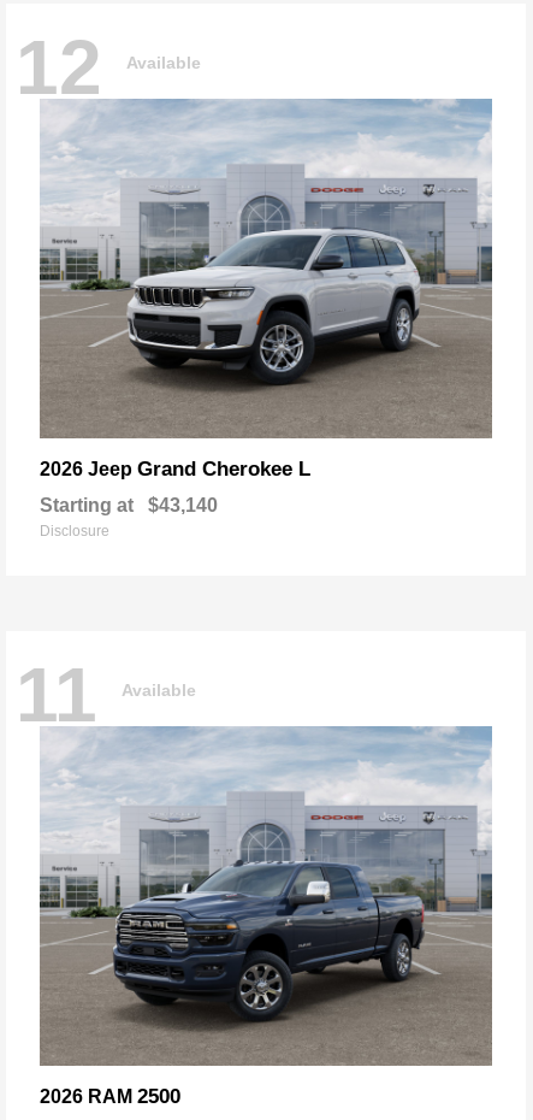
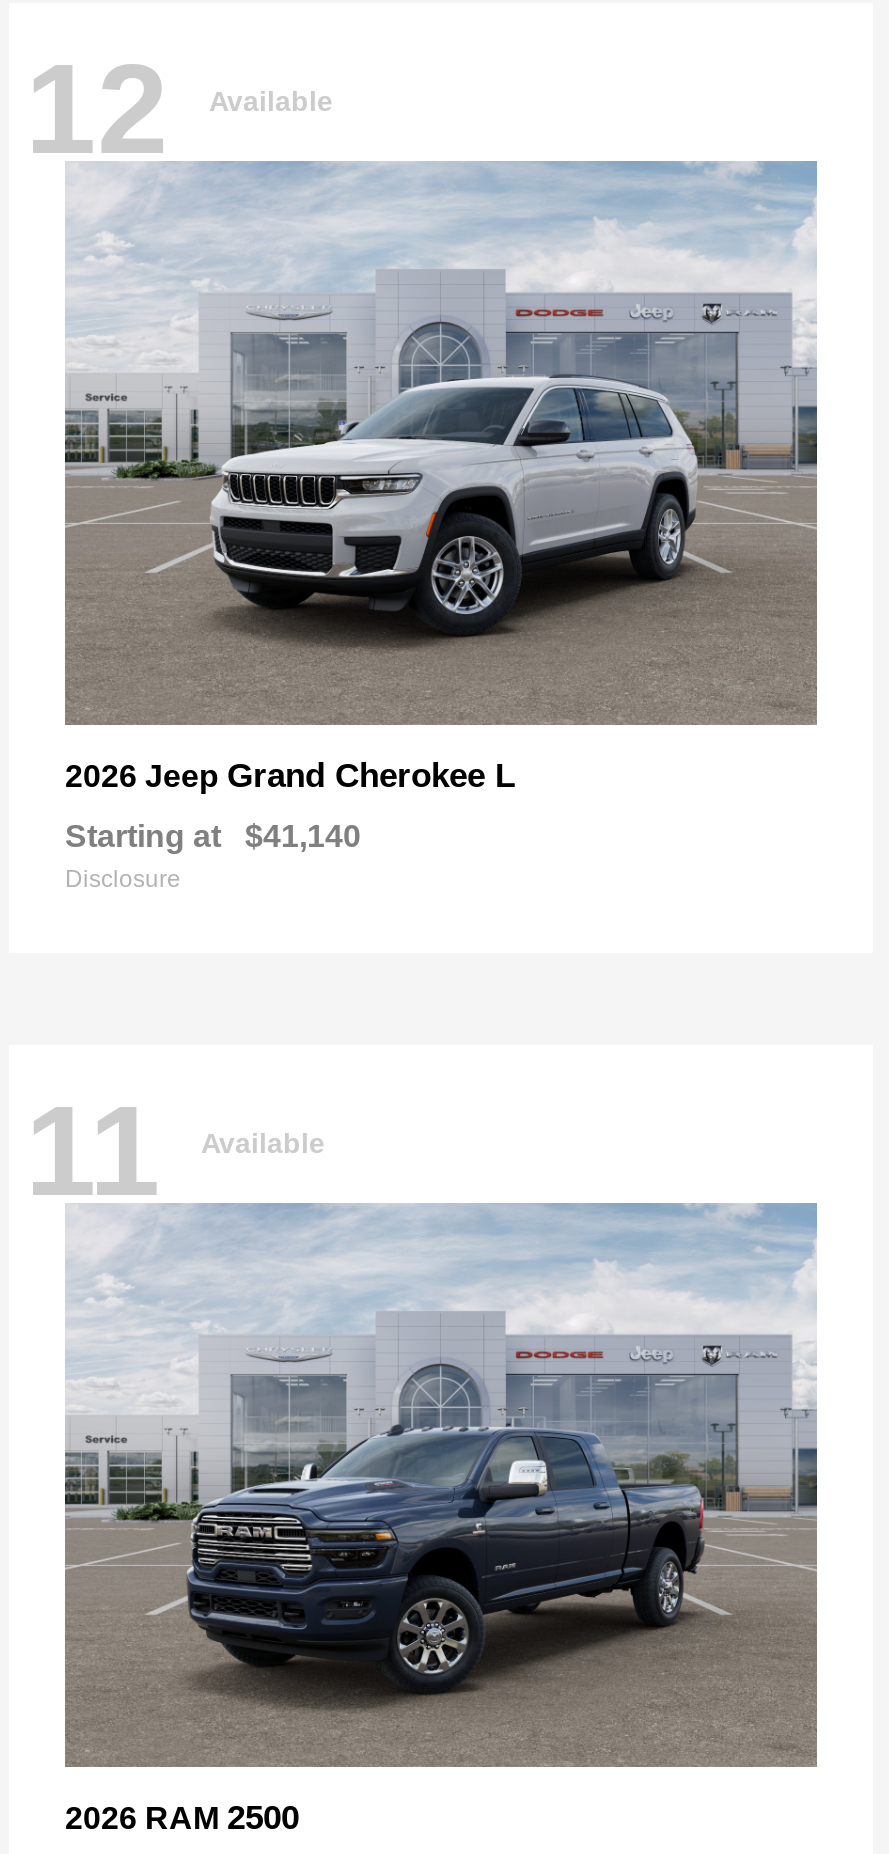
[40,495,218,516] Starting at $43,140 -> [65,819,361,853] Starting at $41,140

